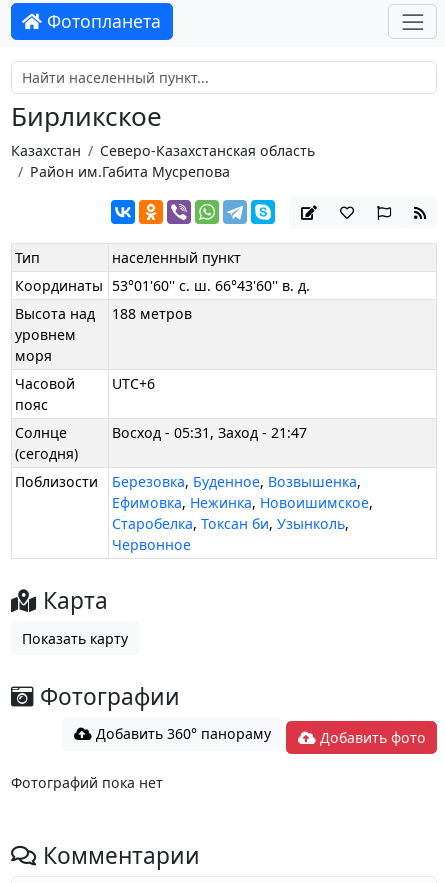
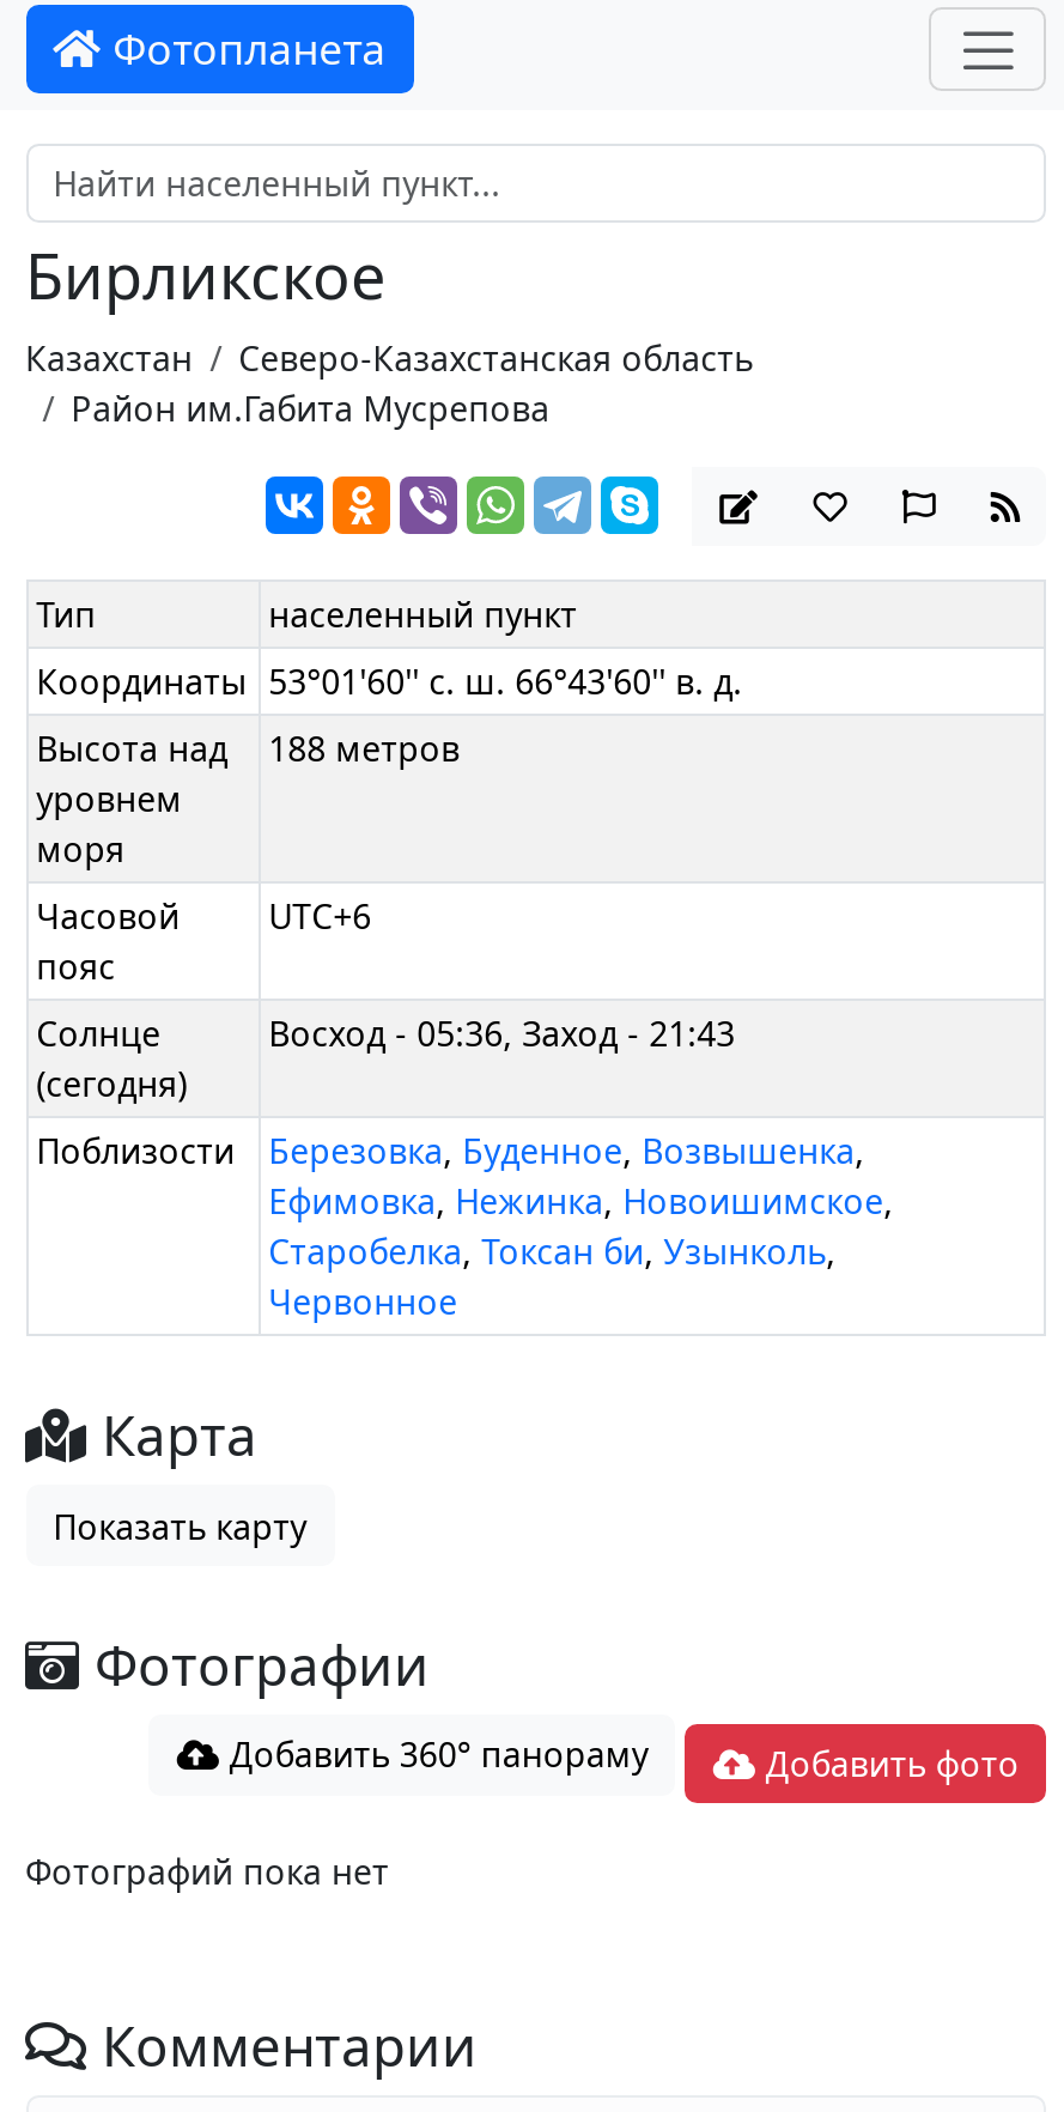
[112,423,307,442] Восход - 05:31, Заход - 21:47 -> [268,1011,735,1056] Восход - 05:36, Заход - 21:43

